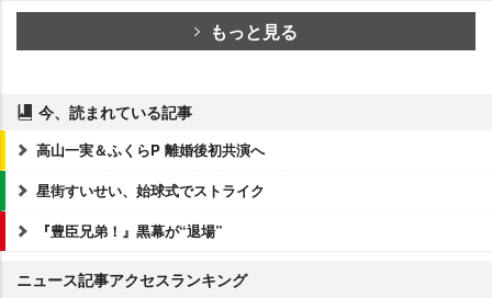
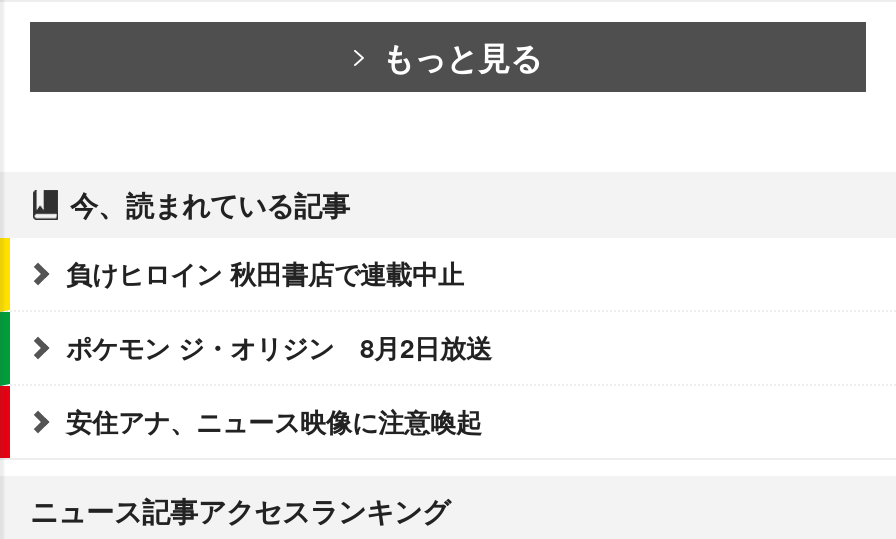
[36,139,265,160] 高山一実＆ふくらP 離婚後初共演へ -> [66,253,464,291] 負けヒロイン 秋田書店で連載中止
[36,179,265,200] 星街すいせい、始球式でストライク -> [66,327,492,365] ポケモン ジ・オリジン 8月2日放送
[36,220,223,241] 『豊臣兄弟！』黒幕が“退場” -> [66,401,482,439] 安住アナ、ニュース映像に注意喚起

